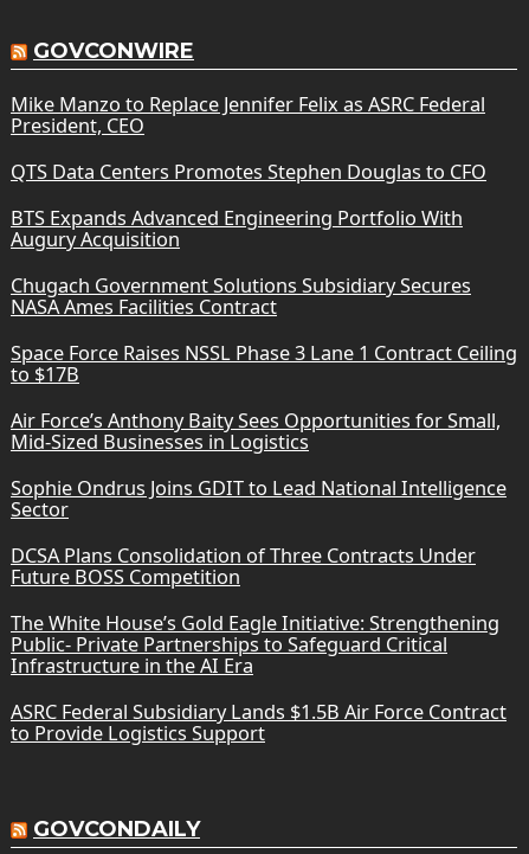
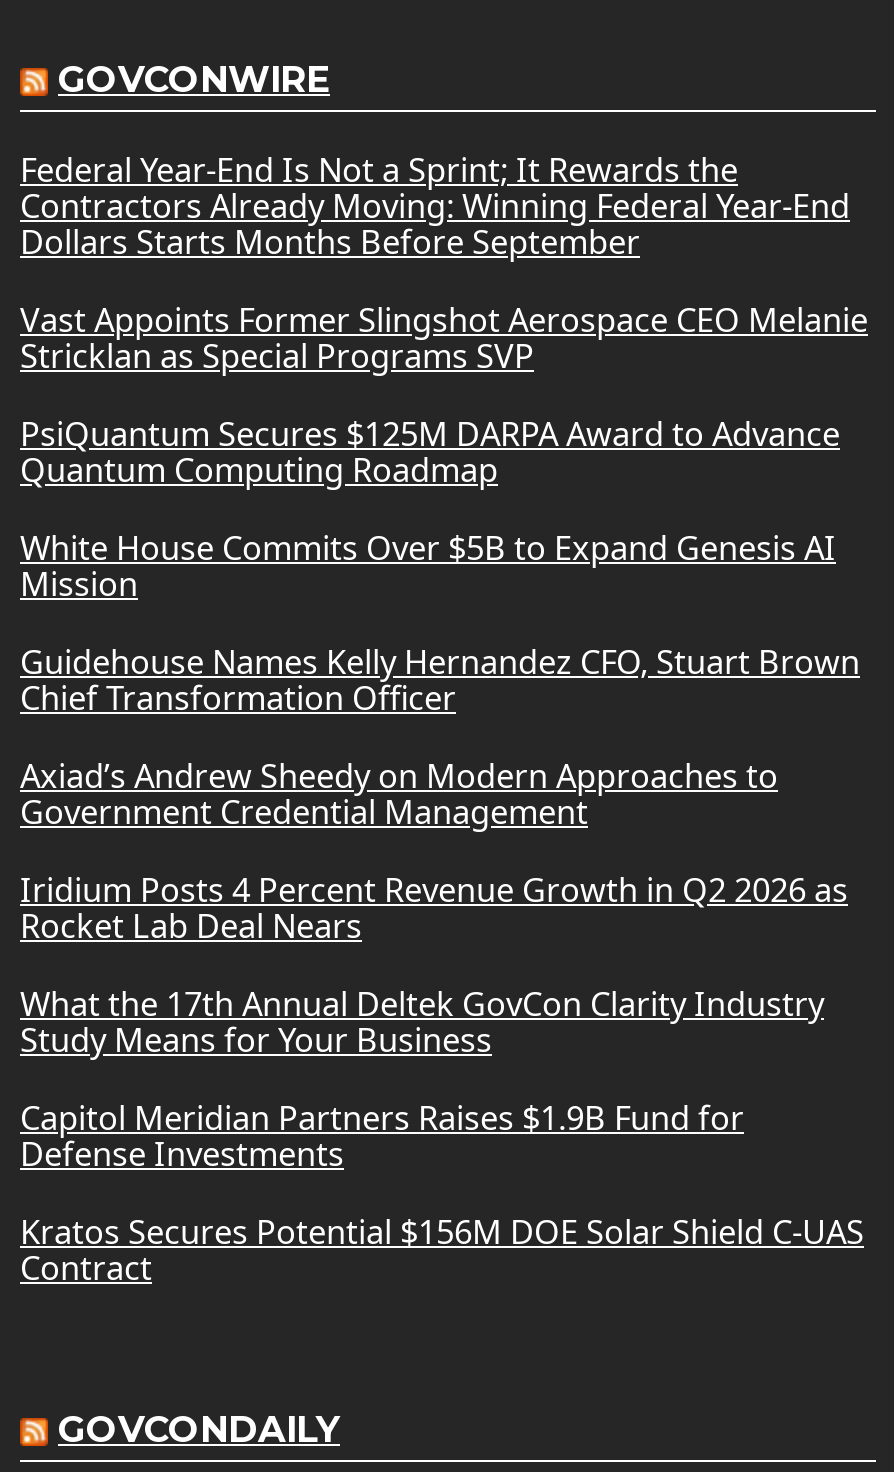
[11,91,485,138] Mike Manzo to Replace Jennifer Felix as ASRC Federal | President, CEO -> [20,148,850,264] Federal Year-End Is Not a Sprint; It Rewards the | Contractors Already Moving: Winning Federal Year-End | Dollars Starts Months Before September
[11,159,486,185] QTS Data Centers Promotes Stephen Douglas to CFO -> [20,298,868,378] Vast Appoints Former Slingshot Aerospace CEO Melanie | Stricklan as Special Programs SVP
[11,205,463,252] BTS Expands Advanced Engineering Portfolio With | Augury Acquisition -> [20,412,840,492] PsiQuantum Secures $125M DARPA Award to Advance | Quantum Computing Roadmap
[11,272,471,320] Chugach Government Solutions Subsidiary Secures | NASA Ames Facilities Contract -> [20,526,836,606] White House Commits Over $5B to Expand Genesis AI | Mission
[11,340,517,387] Space Force Raises NSSL Phase 3 Lane 1 Contract Ceiling | to $17B -> [20,640,860,720] Guidehouse Names Kelly Hernandez CFO, Stuart Brown | Chief Transformation Officer
[11,407,501,455] Air Force’s Anthony Baity Sees Opportunities for Small, | Mid-Sized Businesses in Logistics -> [20,754,778,834] Axiad’s Andrew Sheedy on Modern Approaches to | Government Credential Management
[11,475,507,522] Sophie Ondrus Joins GDIT to Lead National Intelligence | Sector -> [20,868,848,948] Iridium Posts 4 Percent Revenue Growth in Q2 2026 as | Rocket Lab Deal Nears
[11,542,476,590] DCSA Plans Consolidation of Three Contracts Under | Future BOSS Competition -> [20,982,824,1062] What the 17th Annual Deltek GovCon Clarity Industry | Study Means for Your Business
[11,610,499,679] The White House’s Gold Eagle Initiative: Strengthening | Public- Private Partnerships to Safeguard Critical | Infrastructure in the AI Era -> [20,1096,744,1176] Capitol Meridian Partners Raises $1.9B Fund for | Defense Investments
[11,699,507,746] ASRC Federal Subsidiary Lands $1.5B Air Force Contract | to Provide Logistics Support -> [20,1210,864,1290] Kratos Secures Potential $156M DOE Solar Shield C-UAS | Contract

